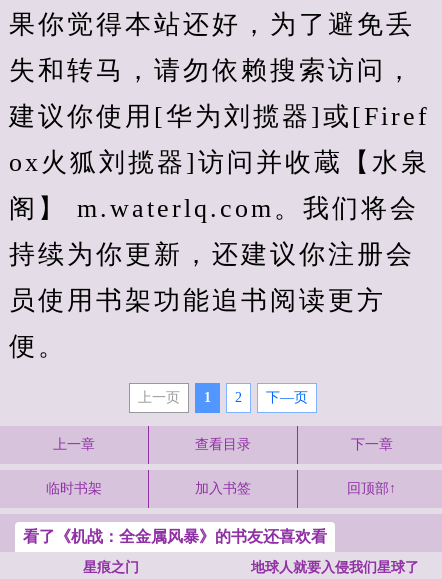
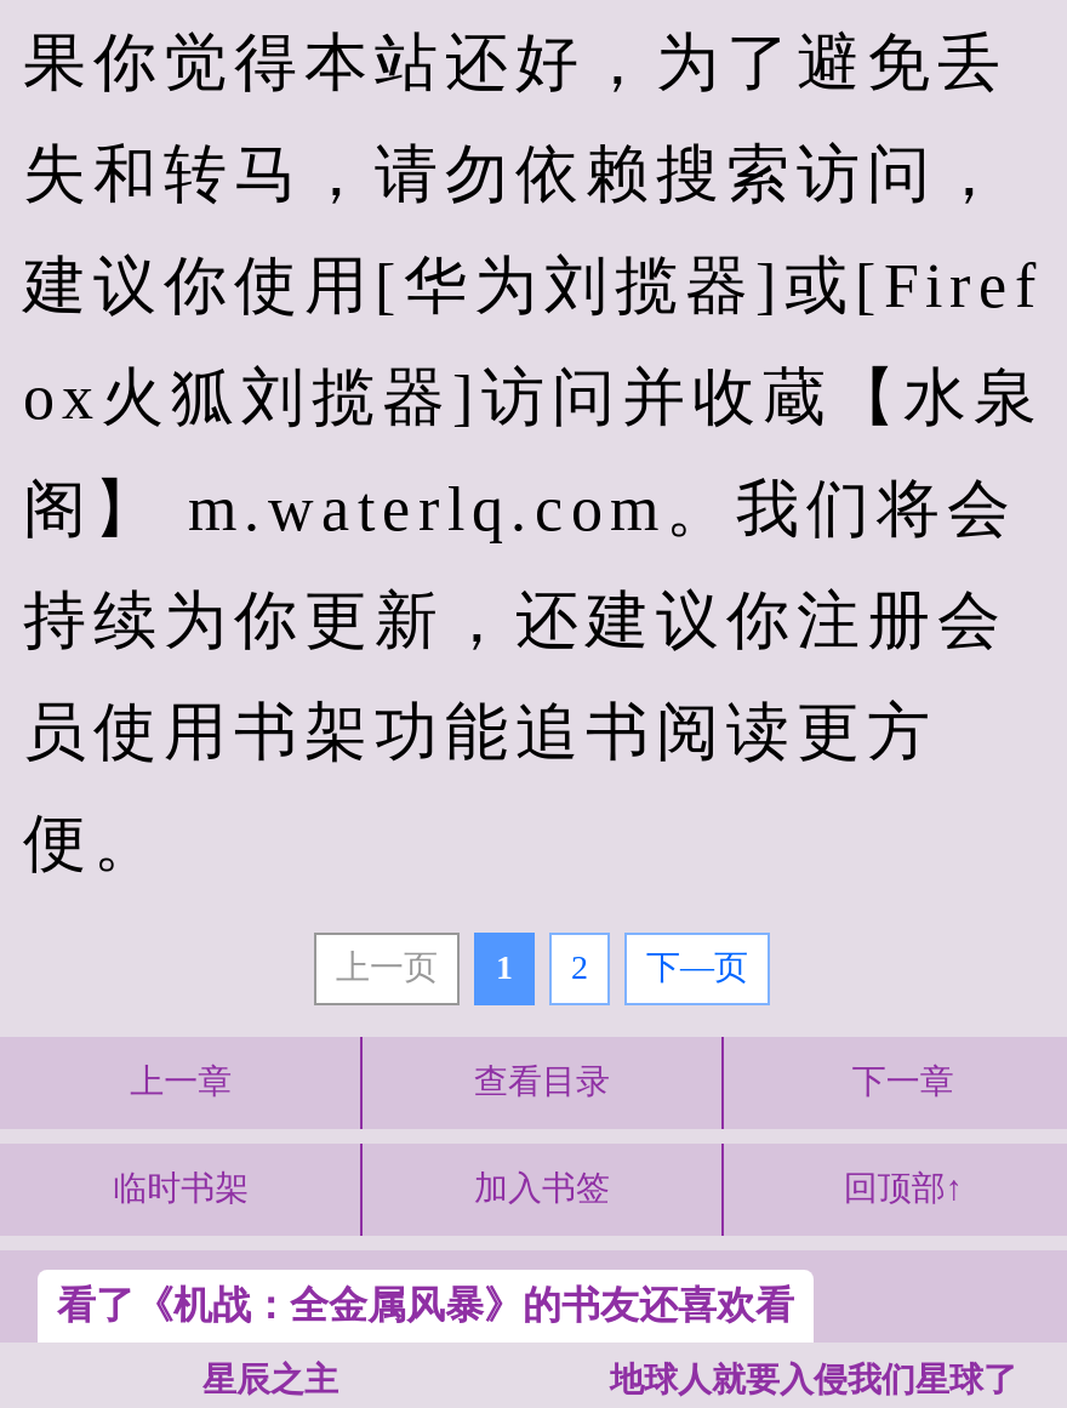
[83,560,139,575] 星痕之门 -> [202,1362,338,1398] 星辰之主

